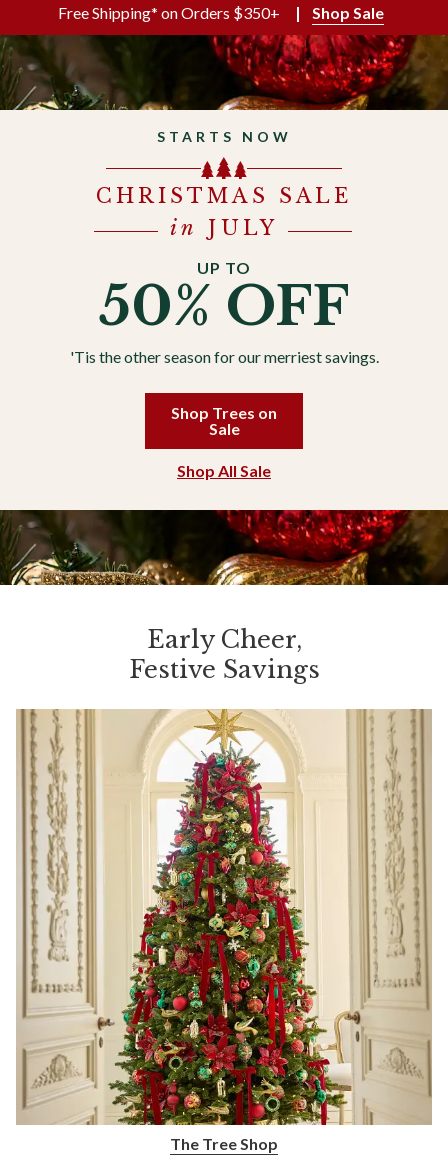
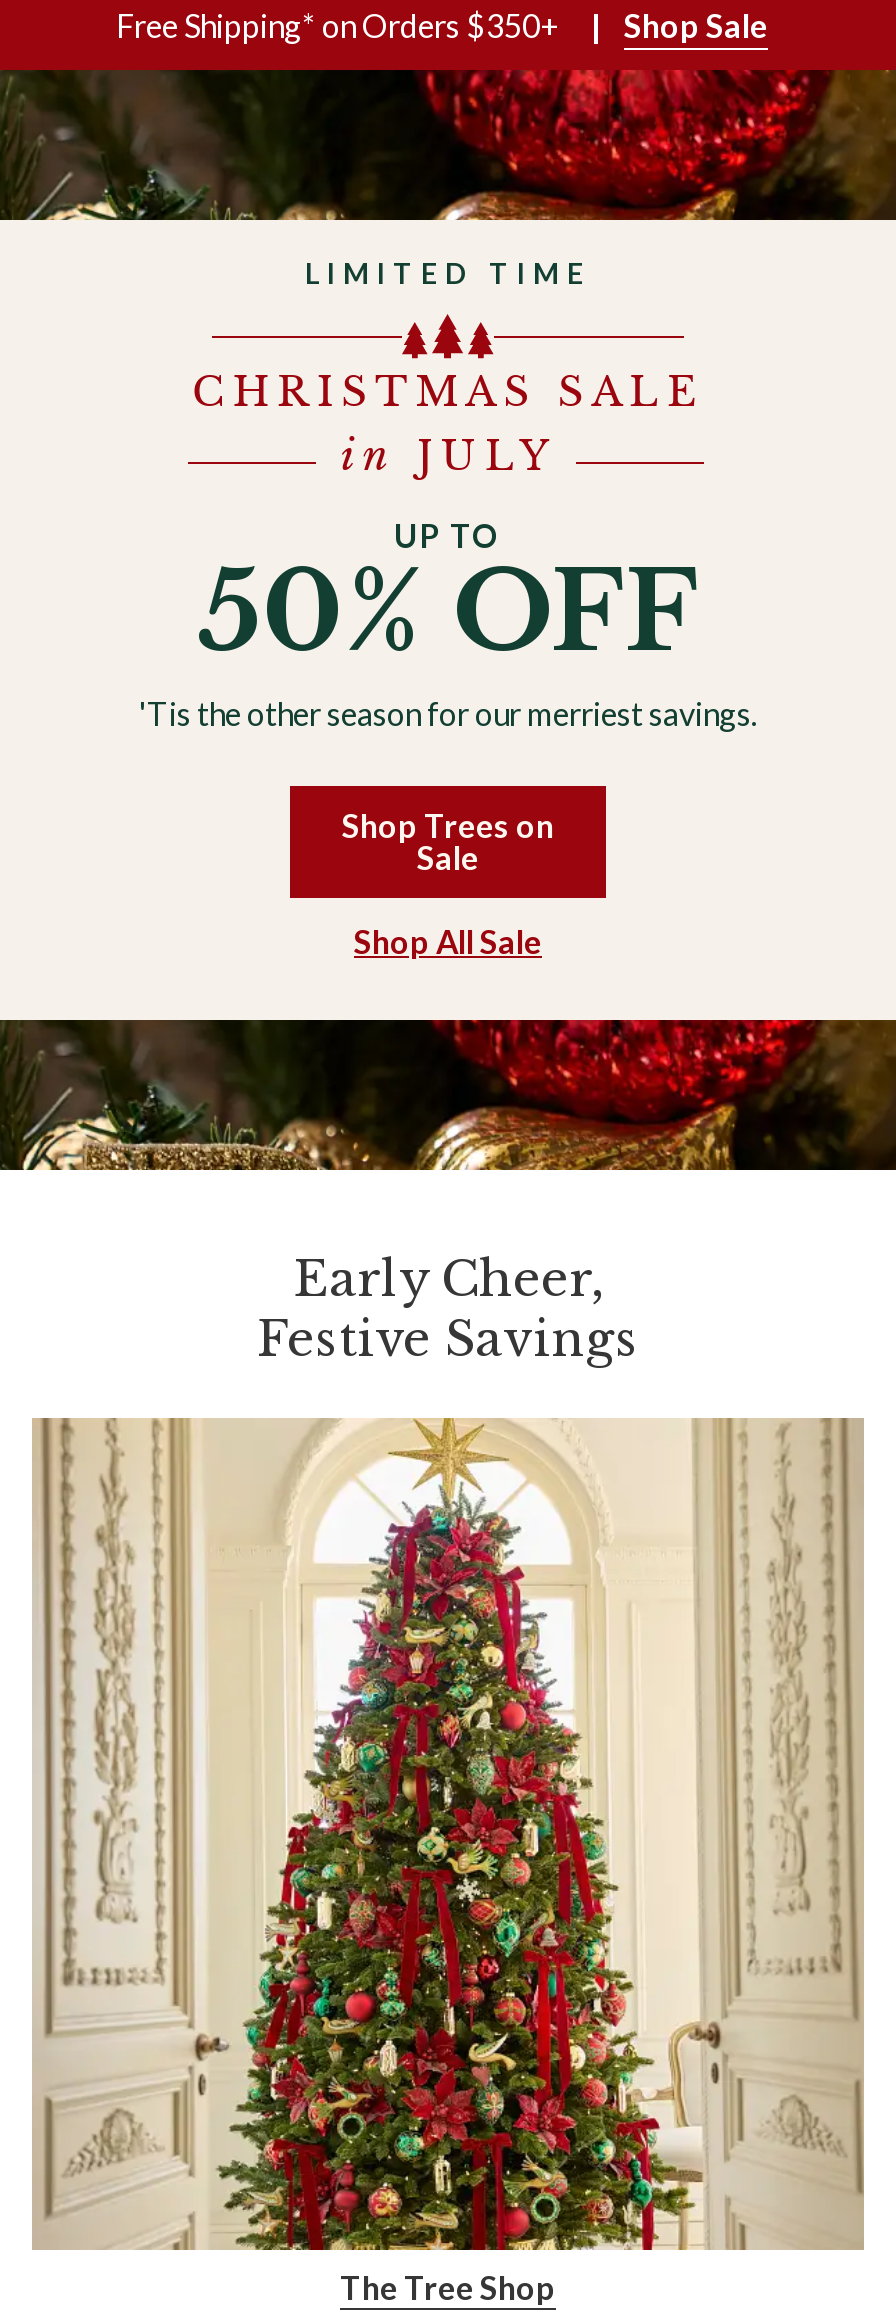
[156,128,291,145] STARTS NOW -> [305,256,591,290] LIMITED TIME

